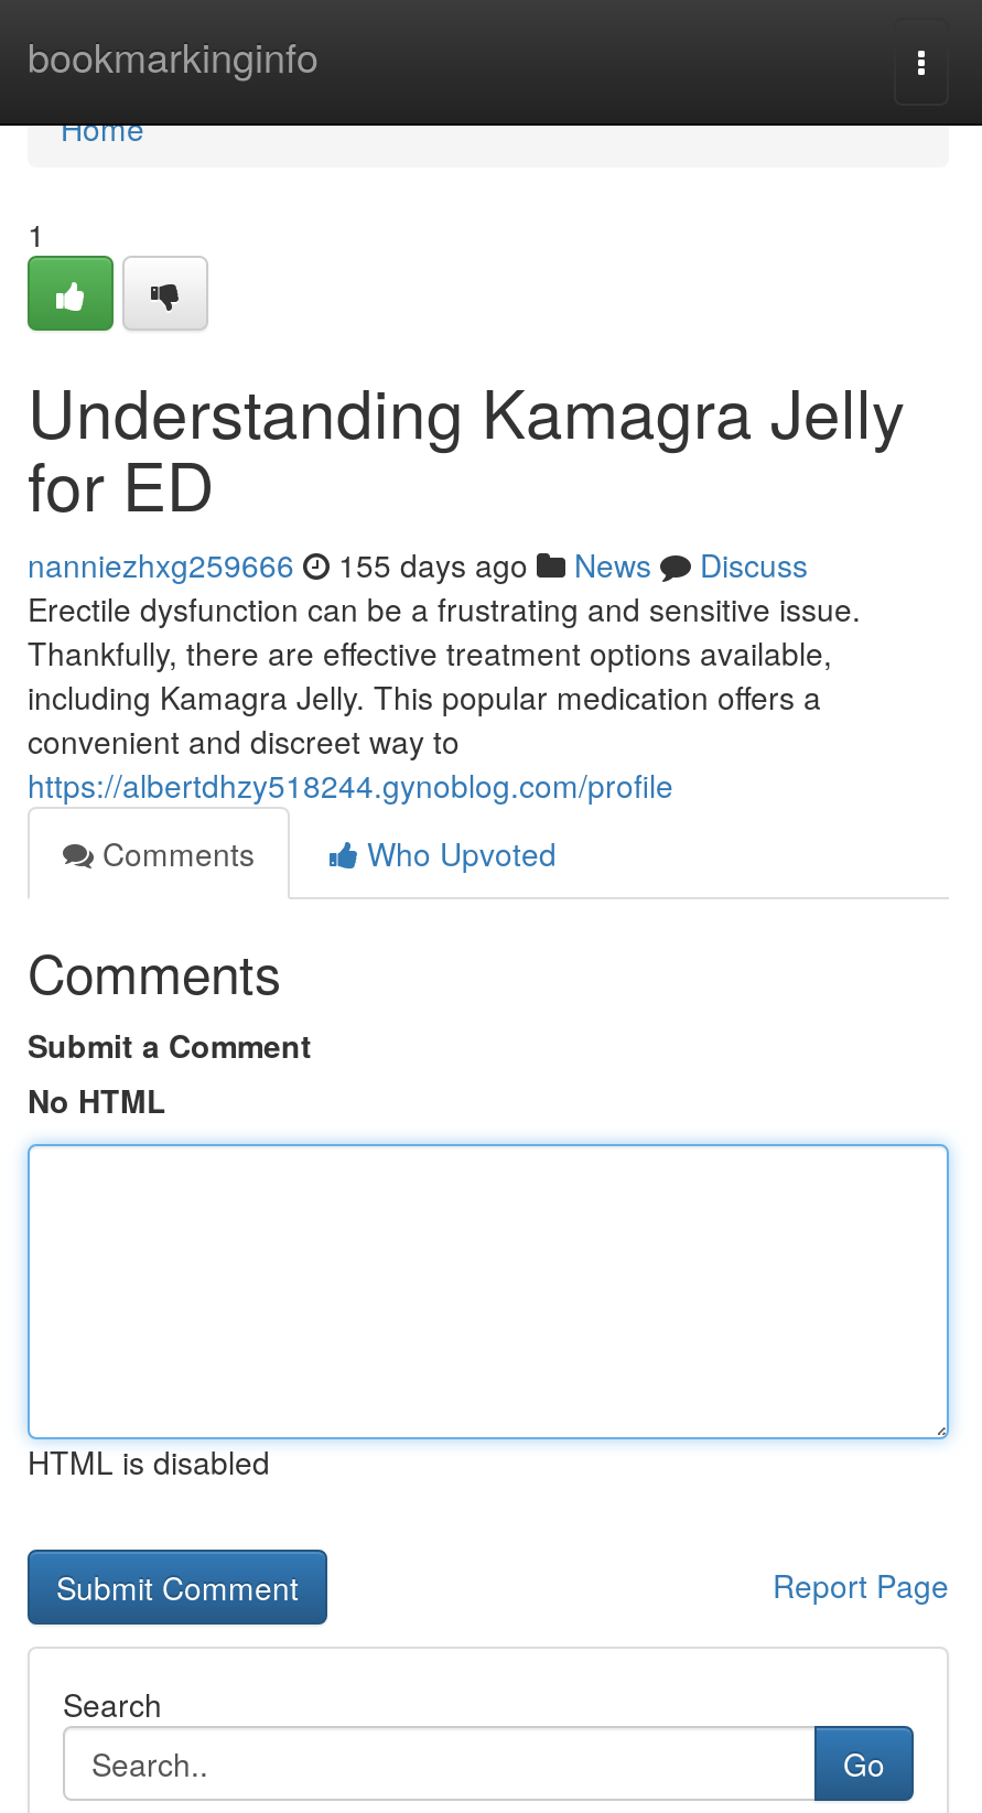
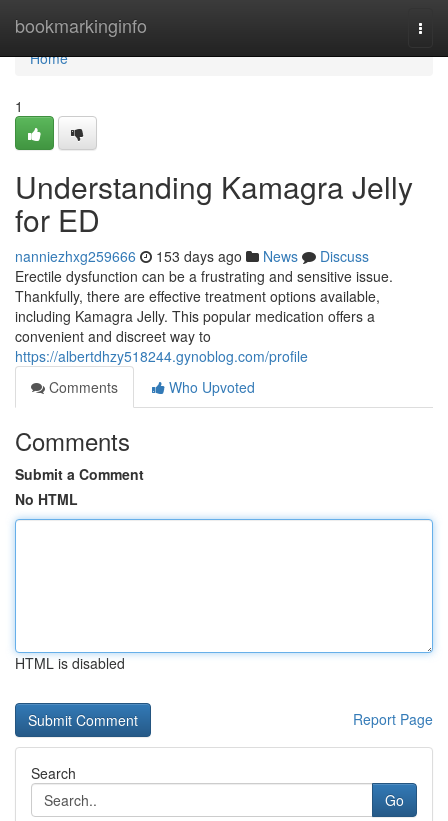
[28,542,808,586] nanniezhxg259666 155 days ago News Discuss -> [15,246,369,266] nanniezhxg259666 153 days ago News Discuss

